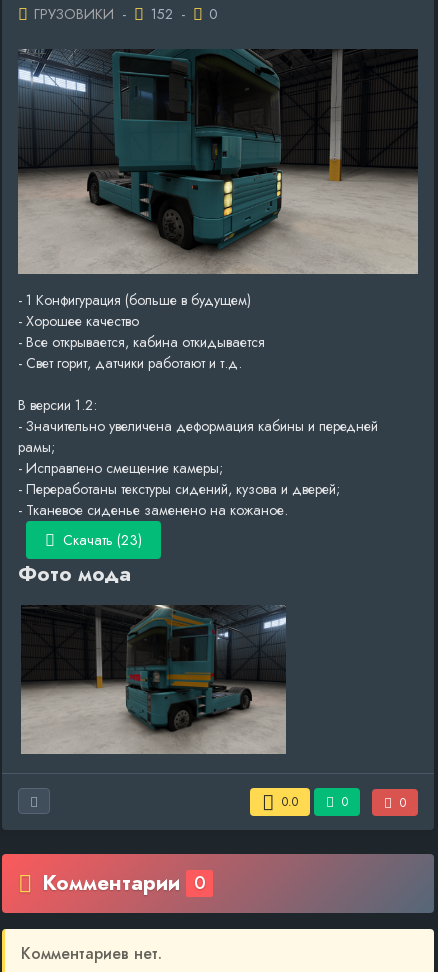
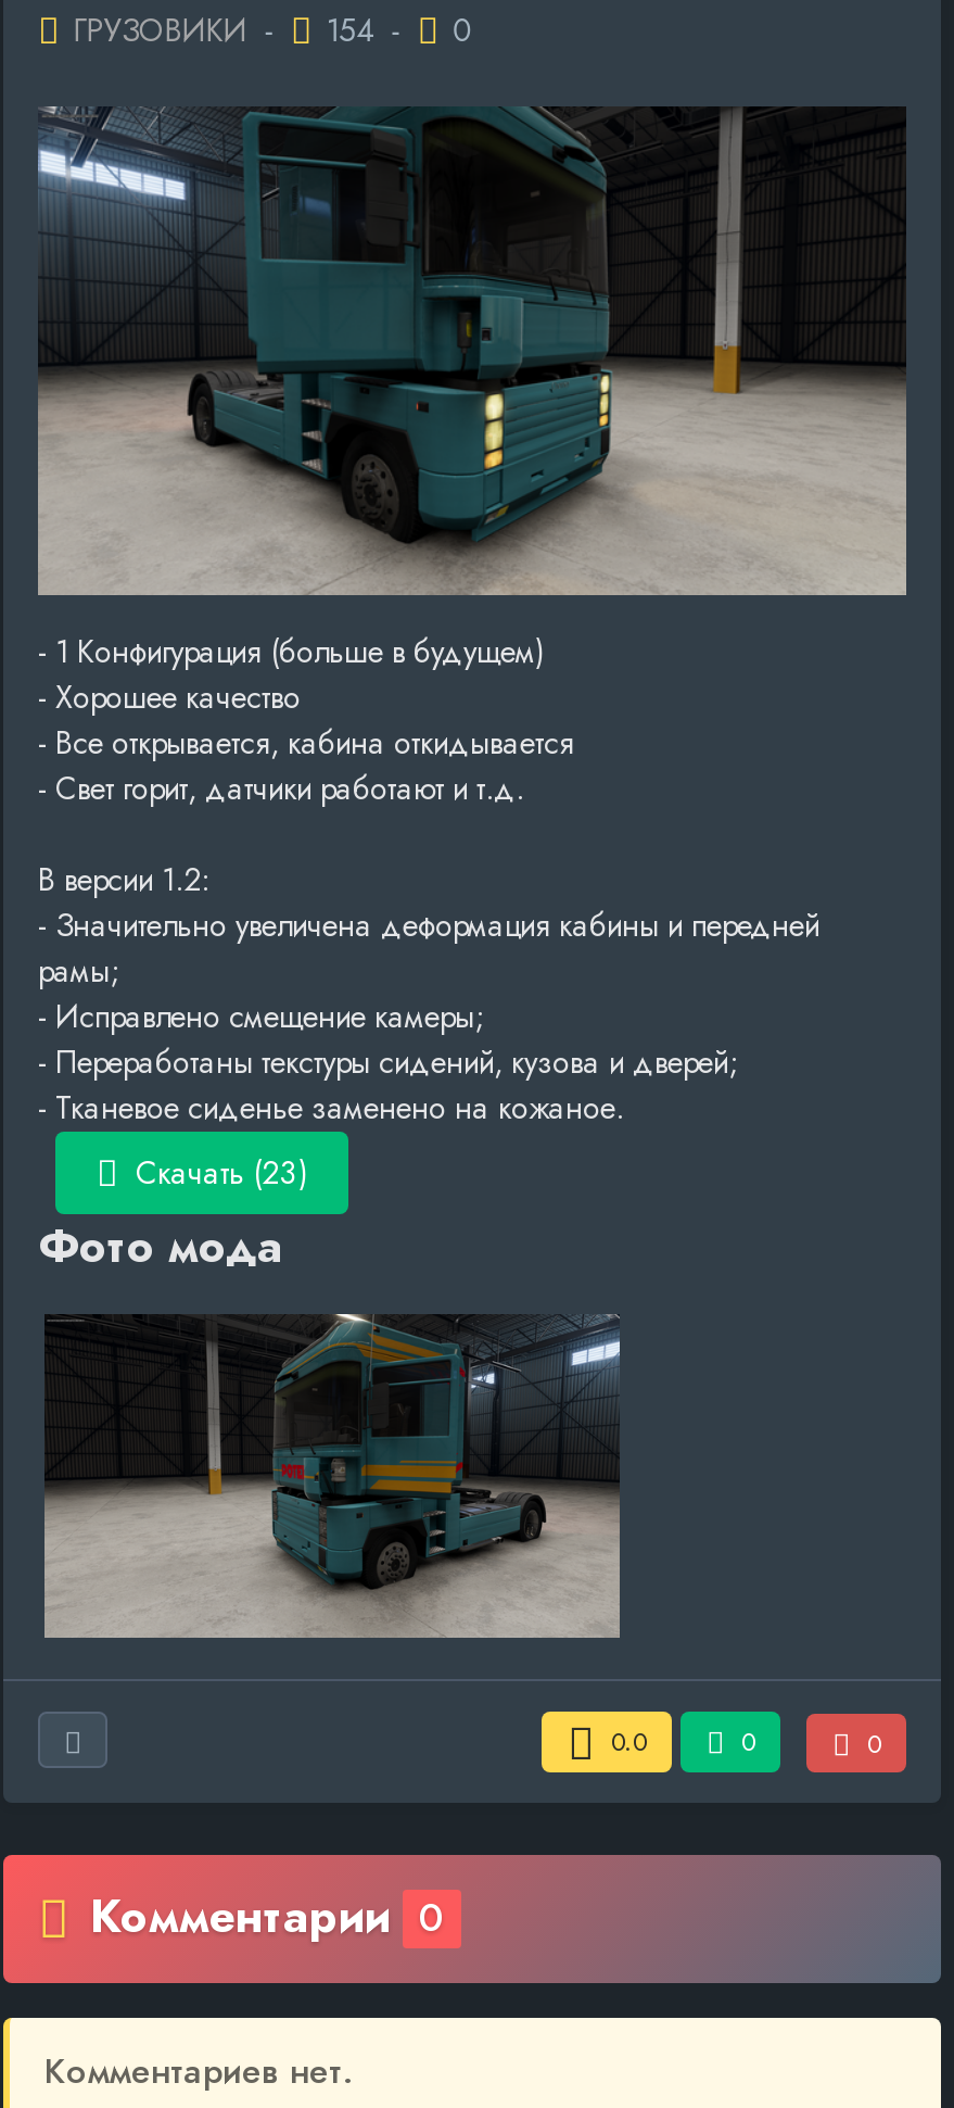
[30,4,218,24] ГРУЗОВИКИ - 152 - 0 -> [65,9,473,52] ГРУЗОВИКИ - 154 - 0

